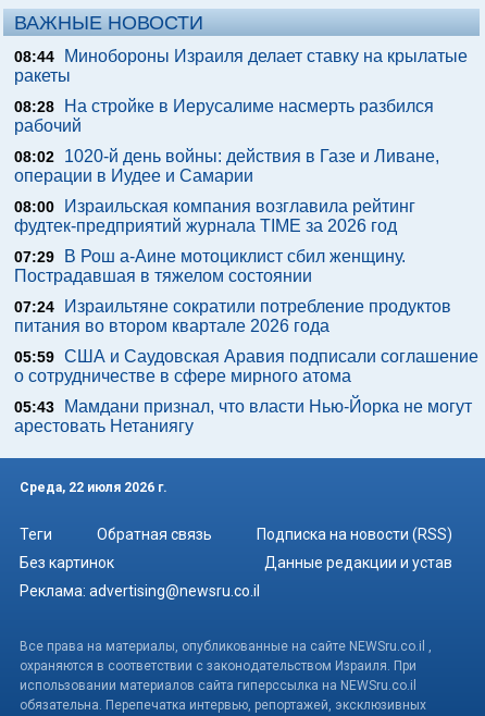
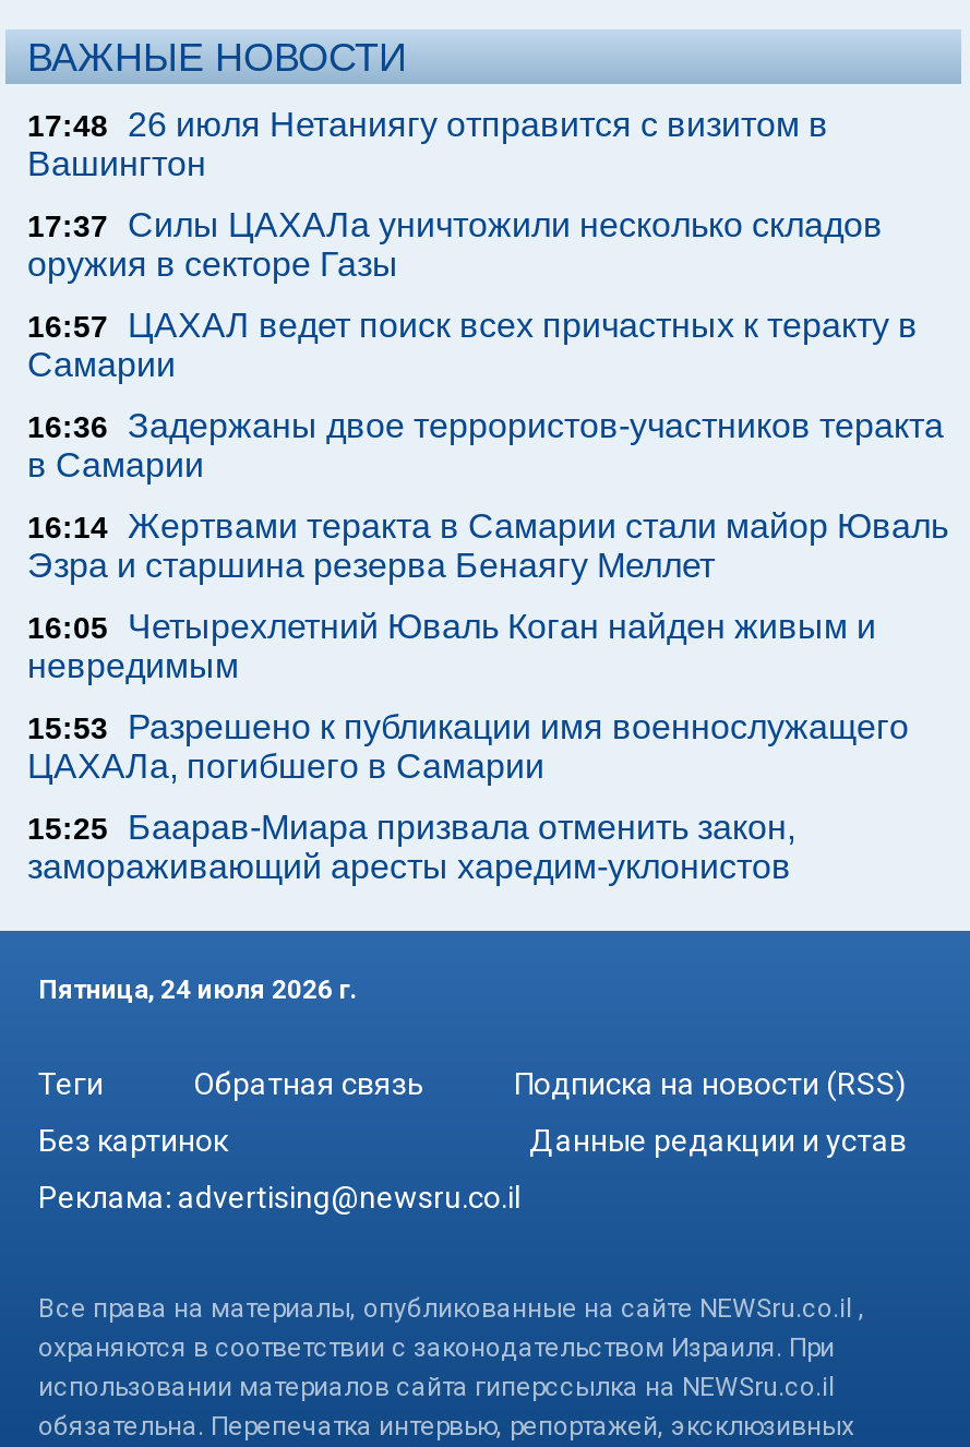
[14,47,468,85] 08:44 Минобороны Израиля делает ставку на крылатые | ракеты -> [27,106,828,182] 17:48 26 июля Нетаниягу отправится с визитом в | Вашингтон
[14,97,434,135] 08:28 На стройке в Иерусалиме насмерть разбился | рабочий -> [27,206,883,282] 17:37 Силы ЦАХАЛа уничтожили несколько складов | оружия в секторе Газы
[14,147,439,185] 08:02 1020-й день войны: действия в Газе и Ливане, | операции в Иудее и Самарии -> [27,306,918,383] 16:57 ЦАХАЛ ведет поиск всех причастных к теракту в | Самарии
[14,197,415,235] 08:00 Израильская компания возглавила рейтинг | фудтек-предприятий журнала TIME за 2026 год -> [27,407,944,483] 16:36 Задержаны двое террористов-участников теракта | в Самарии
[14,247,406,286] 07:29 В Рош а-Аине мотоциклист сбил женщину. | Пострадавшая в тяжелом состоянии -> [27,507,948,584] 16:14 Жертвами теракта в Самарии стали майор Юваль | Эзра и старшина резерва Бенаягу Меллет
[14,297,451,336] 07:24 Израильтяне сократили потребление продуктов | питания во втором квартале 2026 года -> [27,608,876,684] 16:05 Четырехлетний Юваль Коган найден живым и | невредимым
[14,348,478,386] 05:59 США и Саудовская Аравия подписали соглашение | о сотрудничестве в сфере мирного атома -> [27,708,909,784] 15:53 Разрешено к публикации имя военнослужащего | ЦАХАЛа, погибшего в Самарии
[14,398,472,436] 05:43 Мамдани признал, что власти Нью-Йорка не могут | арестовать Нетаниягу -> [27,808,795,885] 15:25 Баарав-Миара призвала отменить закон, | замораживающий аресты харедим-уклонистов
[20,480,167,496] Среда, 22 июля 2026 г. -> [38,974,359,1005] Пятница, 24 июля 2026 г.

